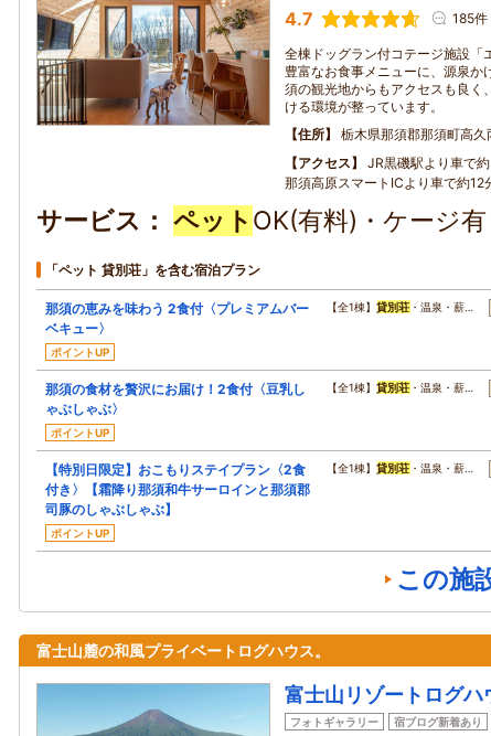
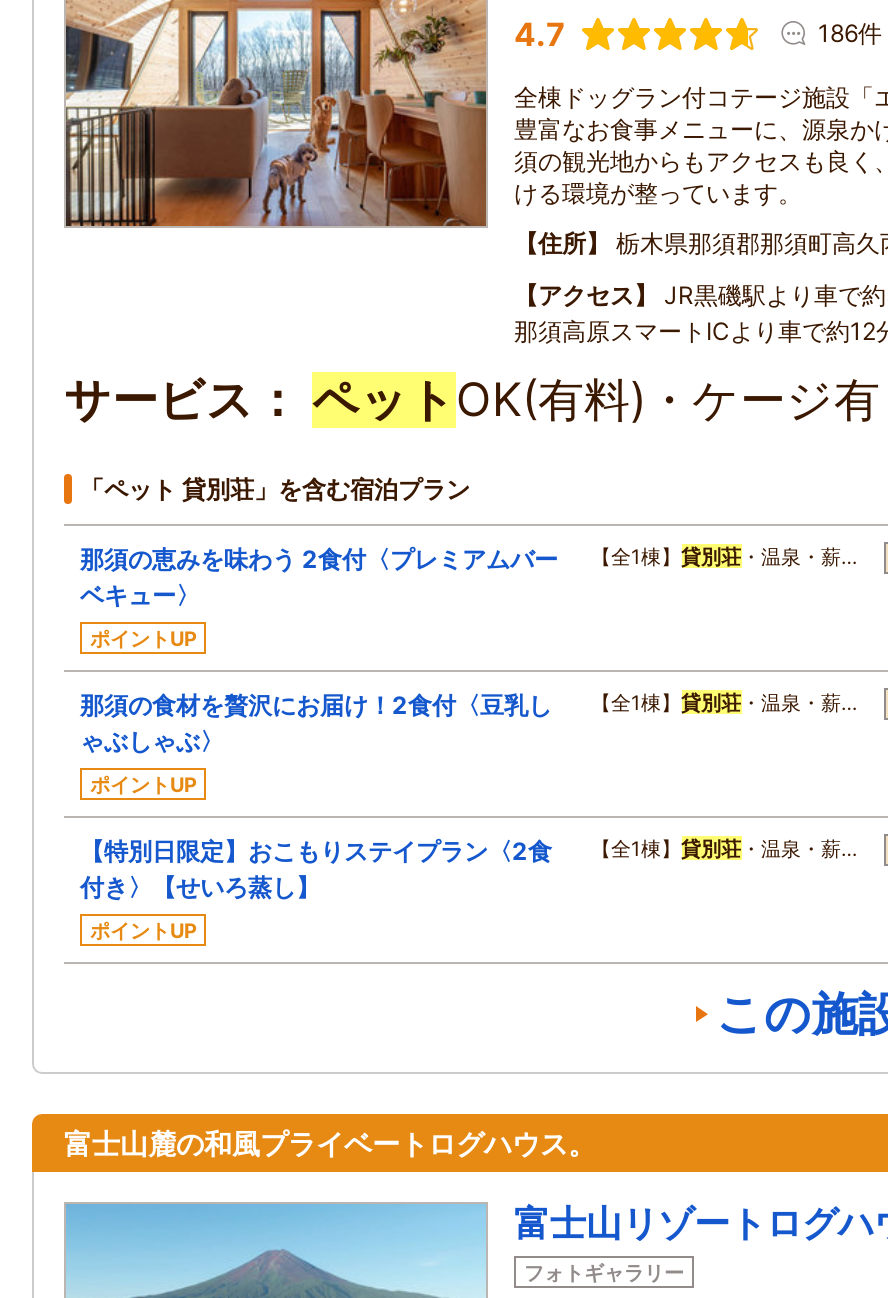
[452,10,488,27] 185件 -> [818,19,882,49] 186件
[45,482,310,518] 付き〉【霜降り那須和牛サーロインと那須郡 | 司豚のしゃぶしゃぶ】 -> [80,873,320,903] 付き〉【せいろ蒸し】
[394,715,482,729] 宿ブログ新着あり -> none

